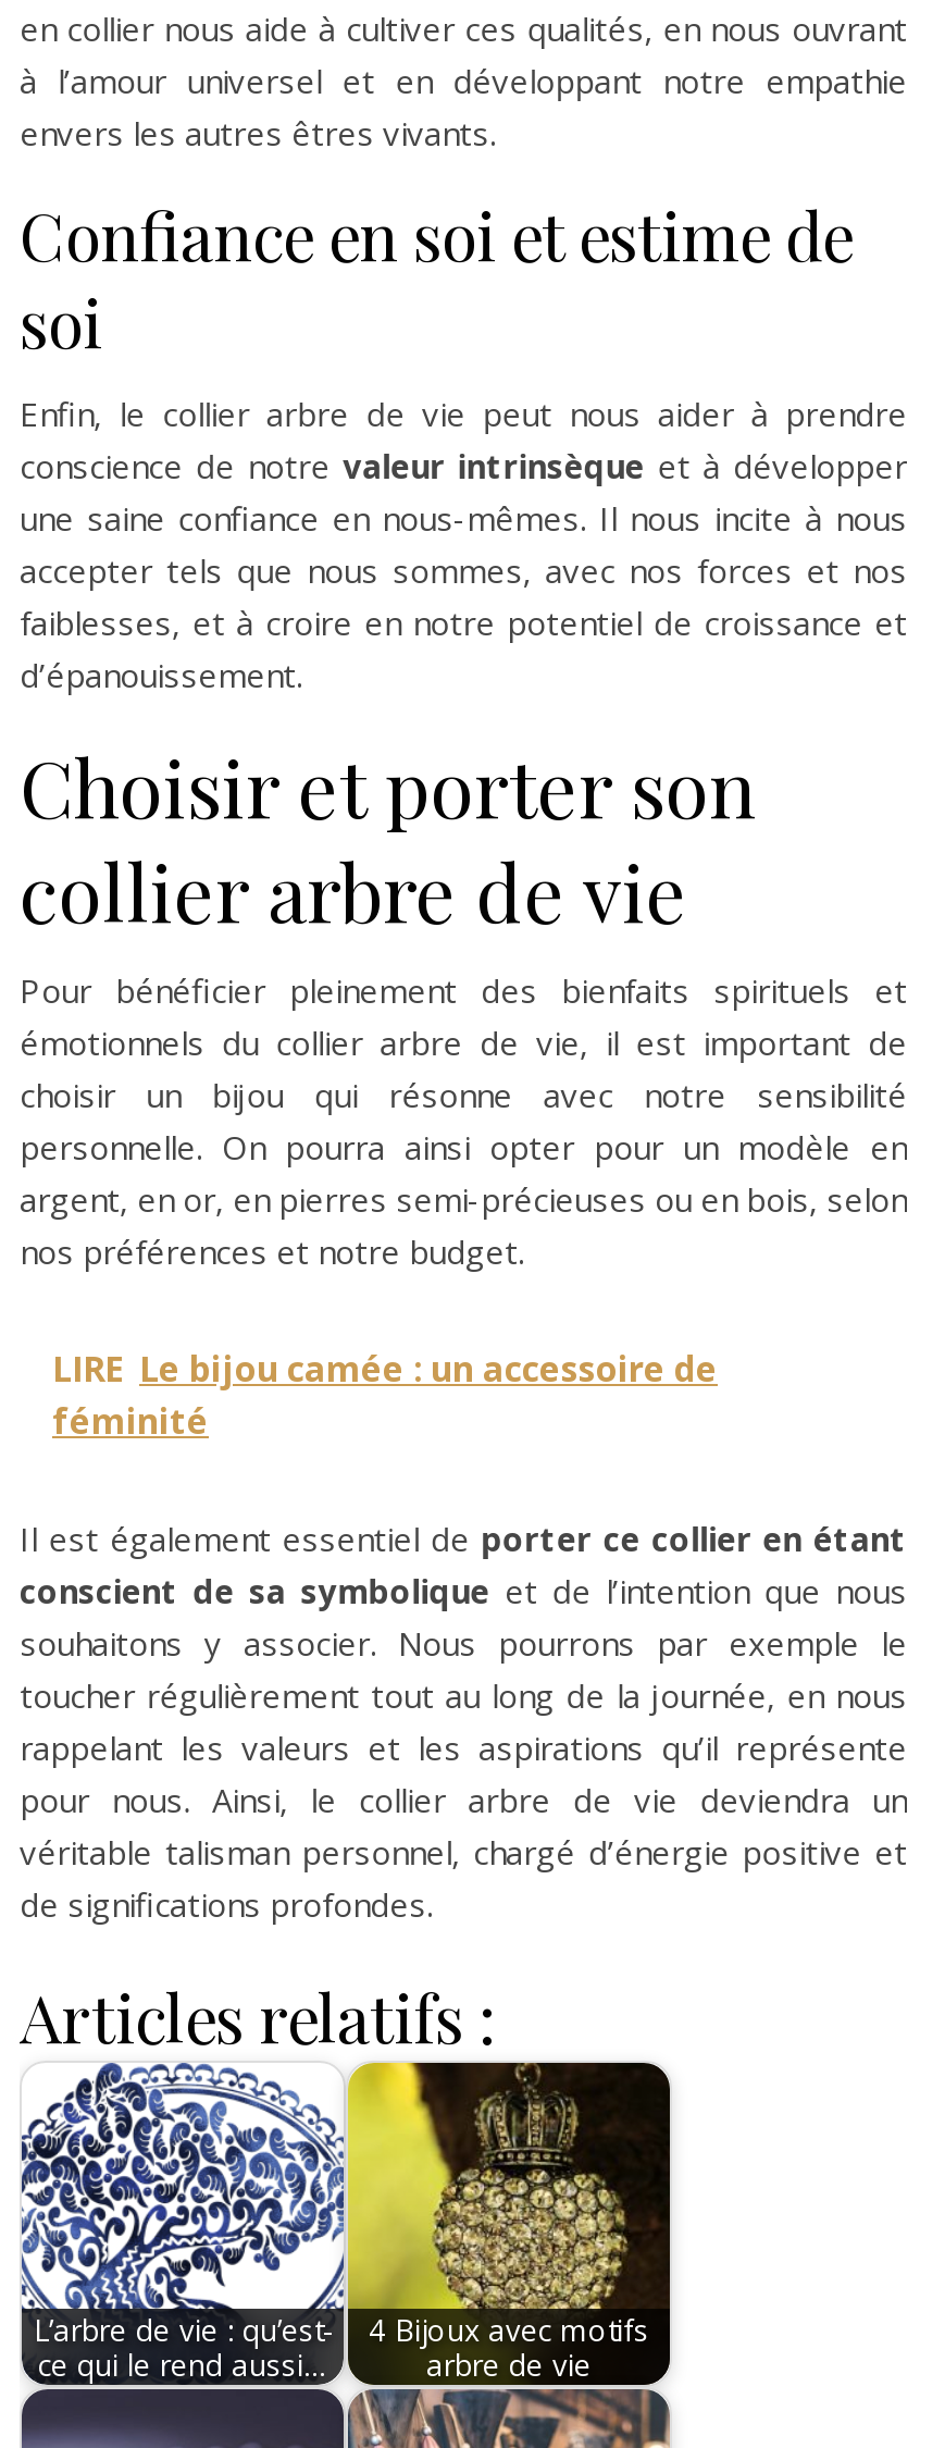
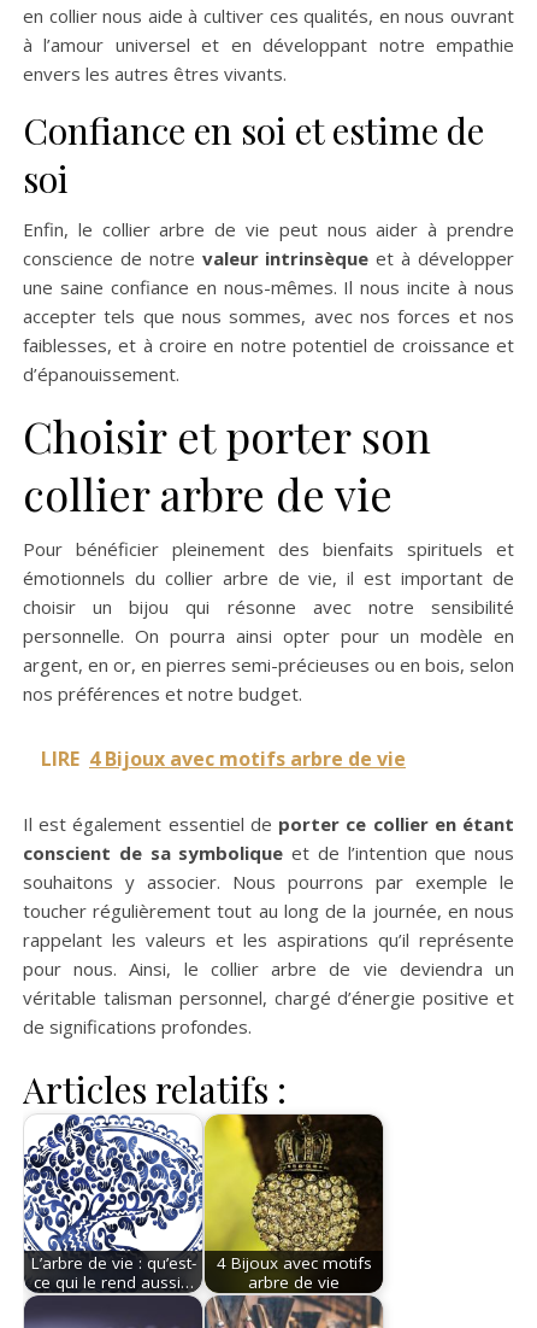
[52,1345,718,1445] LIRE Le bijou camée : un accessoire de | féminité -> [41,746,406,772] LIRE 4 Bijoux avec motifs arbre de vie

